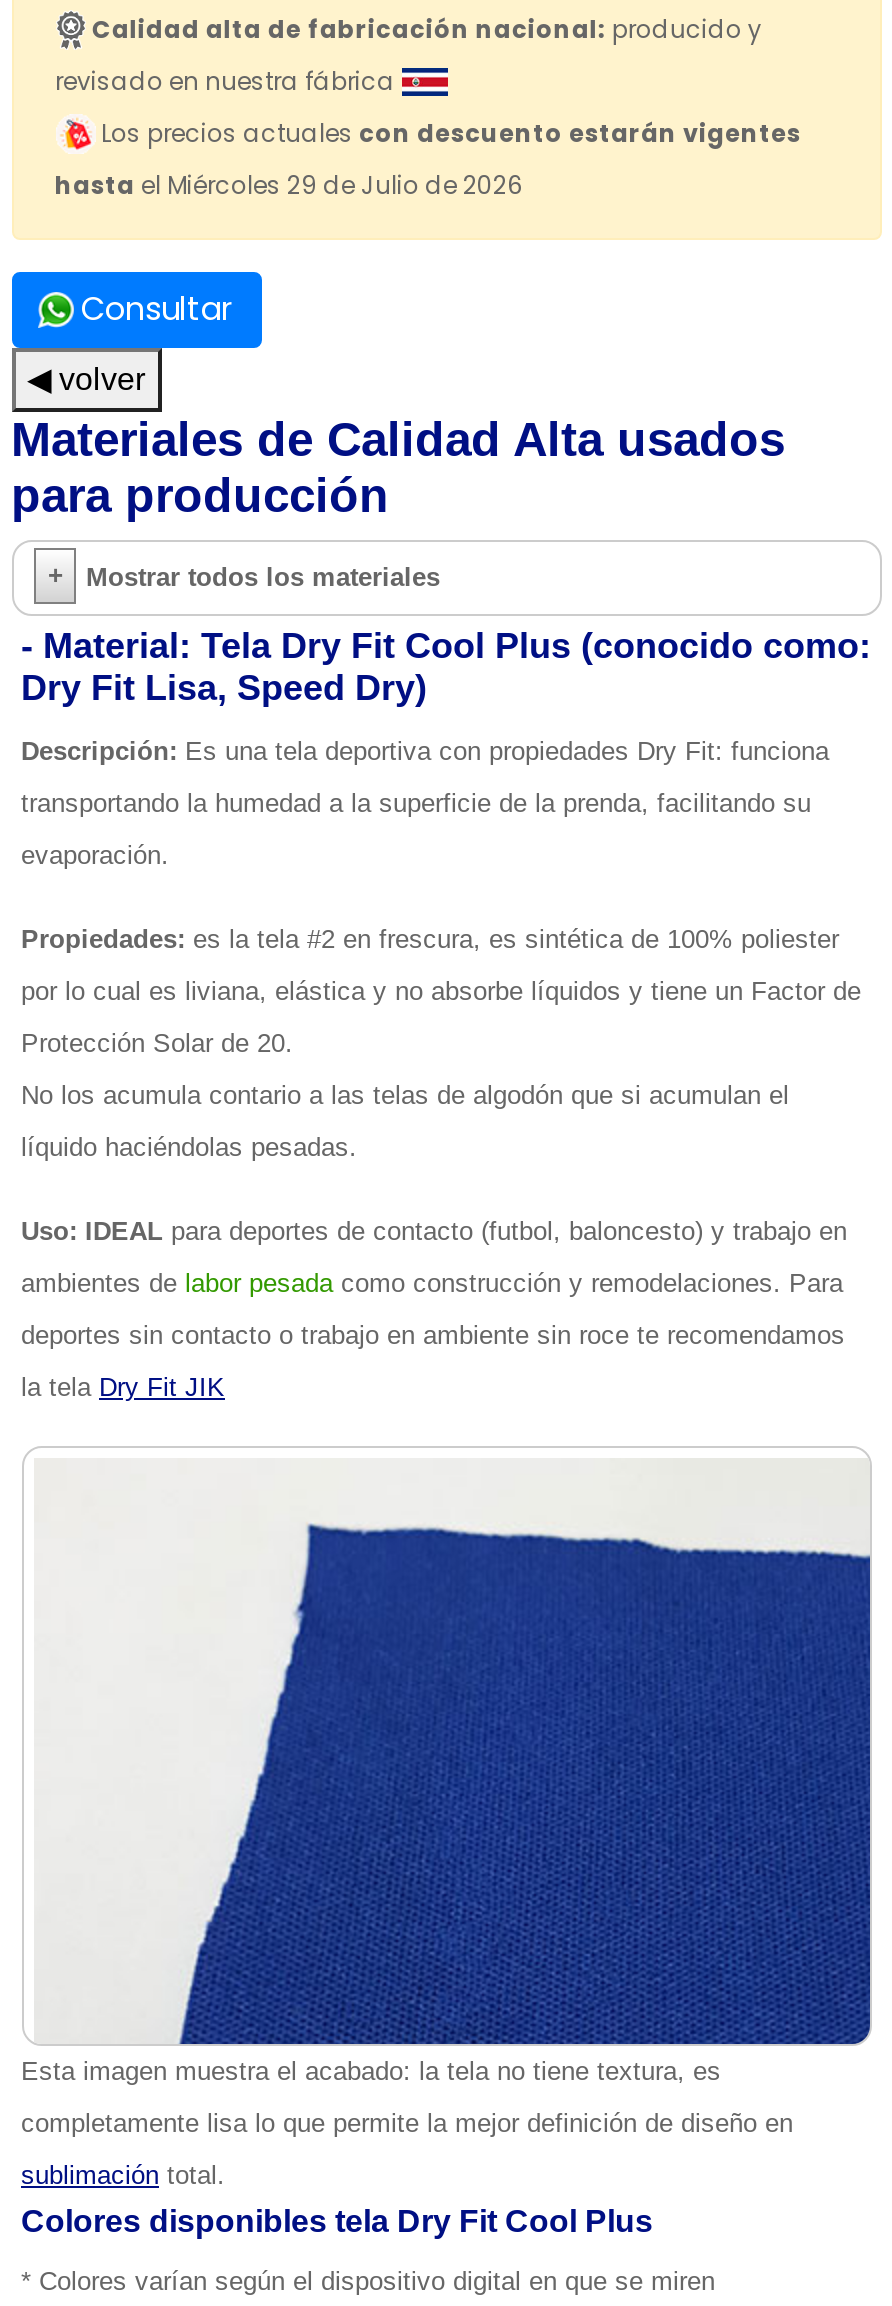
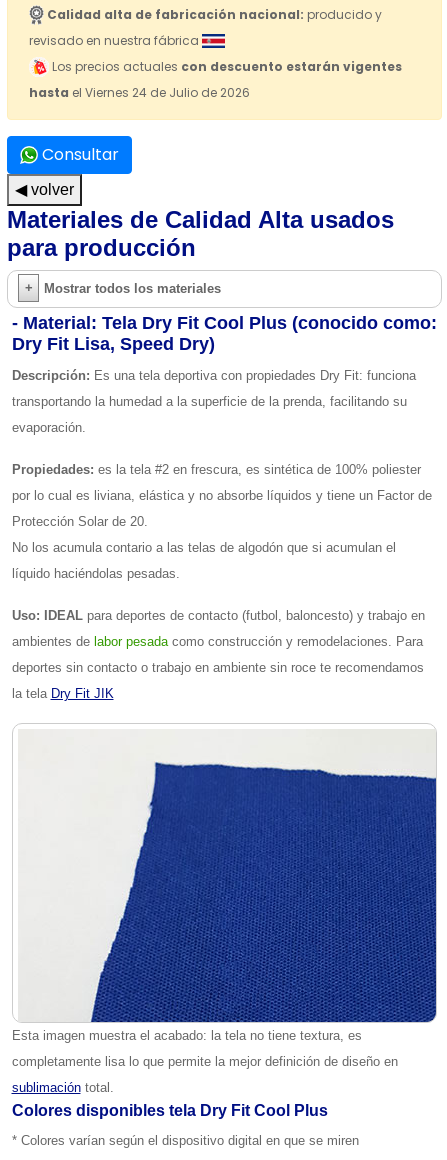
[55,167,523,201] hasta el Miércoles 29 de Julio de 2026 -> [28,84,249,101] hasta el Viernes 24 de Julio de 2026

